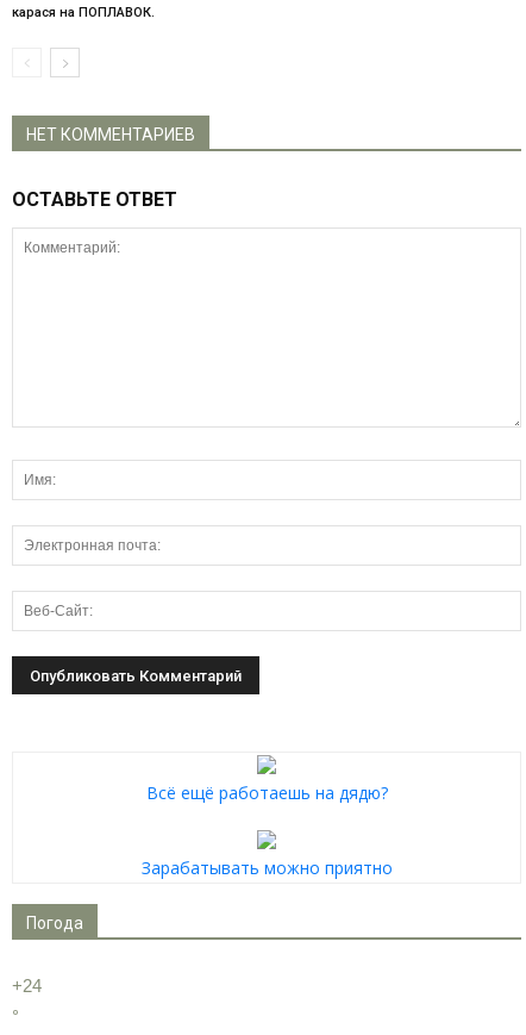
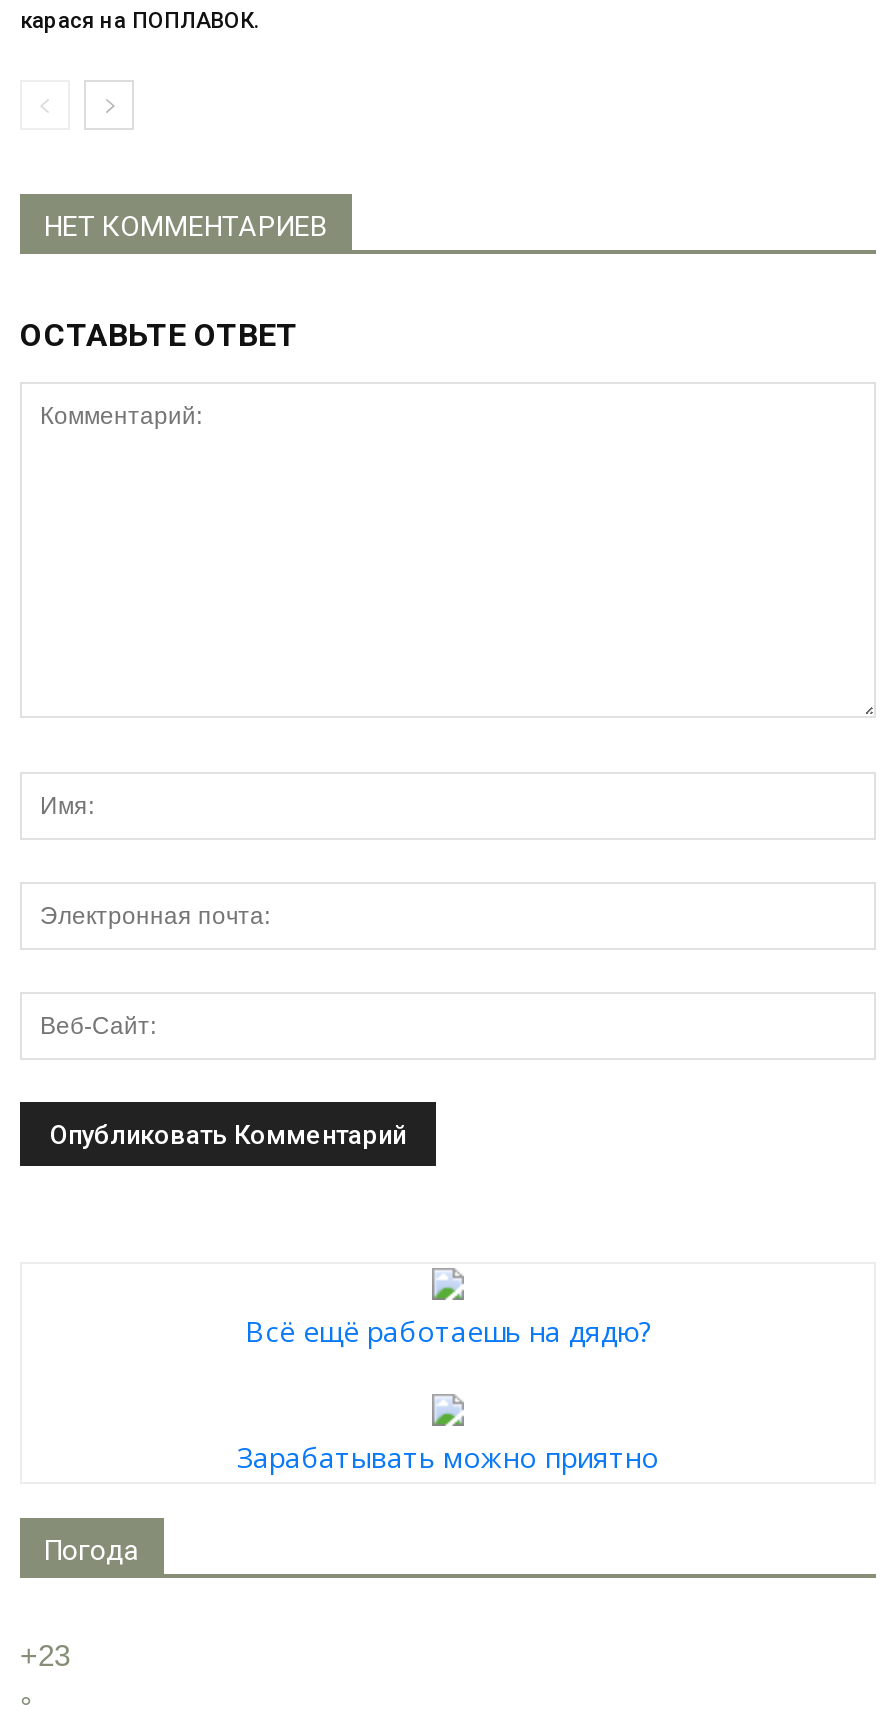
[12,975,42,995] +24 -> [20,1638,70,1672] +23

